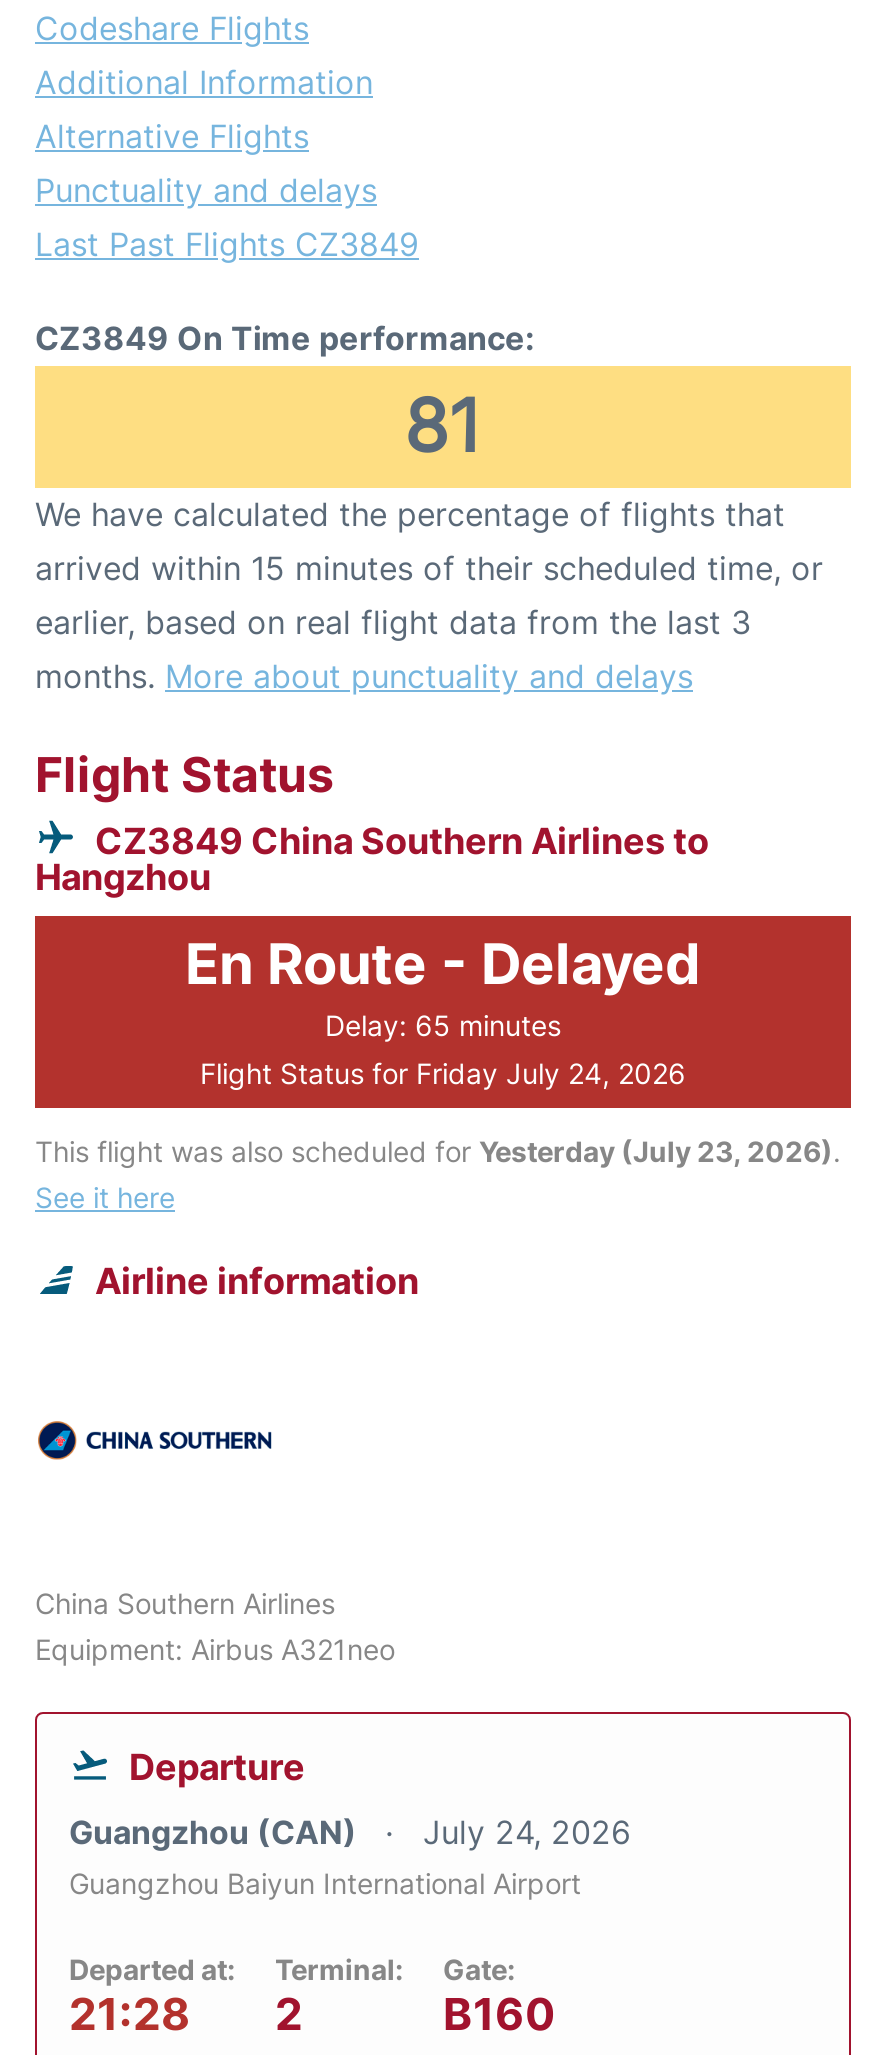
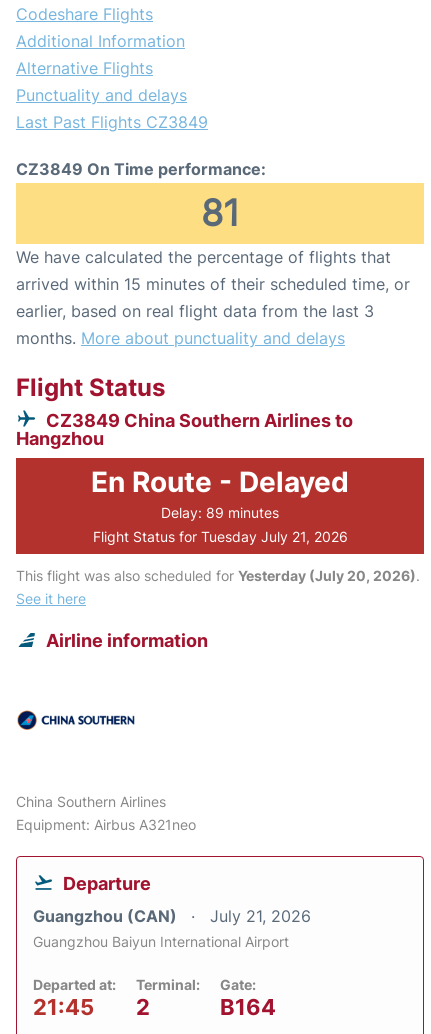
[325,1008,561,1042] Delay: 65 minutes -> [161,504,279,521] Delay: 89 minutes
[200,1056,686,1090] Flight Status for Friday July 24, 2026 -> [92,528,347,545] Flight Status for Tuesday July 21, 2026
[35,1134,841,1168] This flight was also scheduled for Yesterday (July 23, 2026). -> [16,567,420,584] This flight was also scheduled for Yesterday (July 20, 2026).
[69,1812,631,1852] Guangzhou (CAN) July 24, 2026 -> [33,906,311,926] Guangzhou (CAN) July 21, 2026
[69,1988,303,2040] 21:28 2 -> [33,994,150,1020] 21:45 2
[443,1988,555,2040] B160 -> [220,994,276,1020] B164

